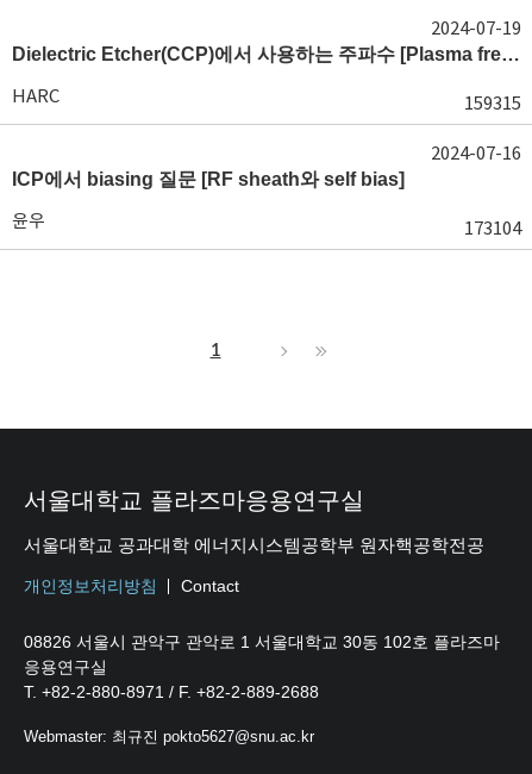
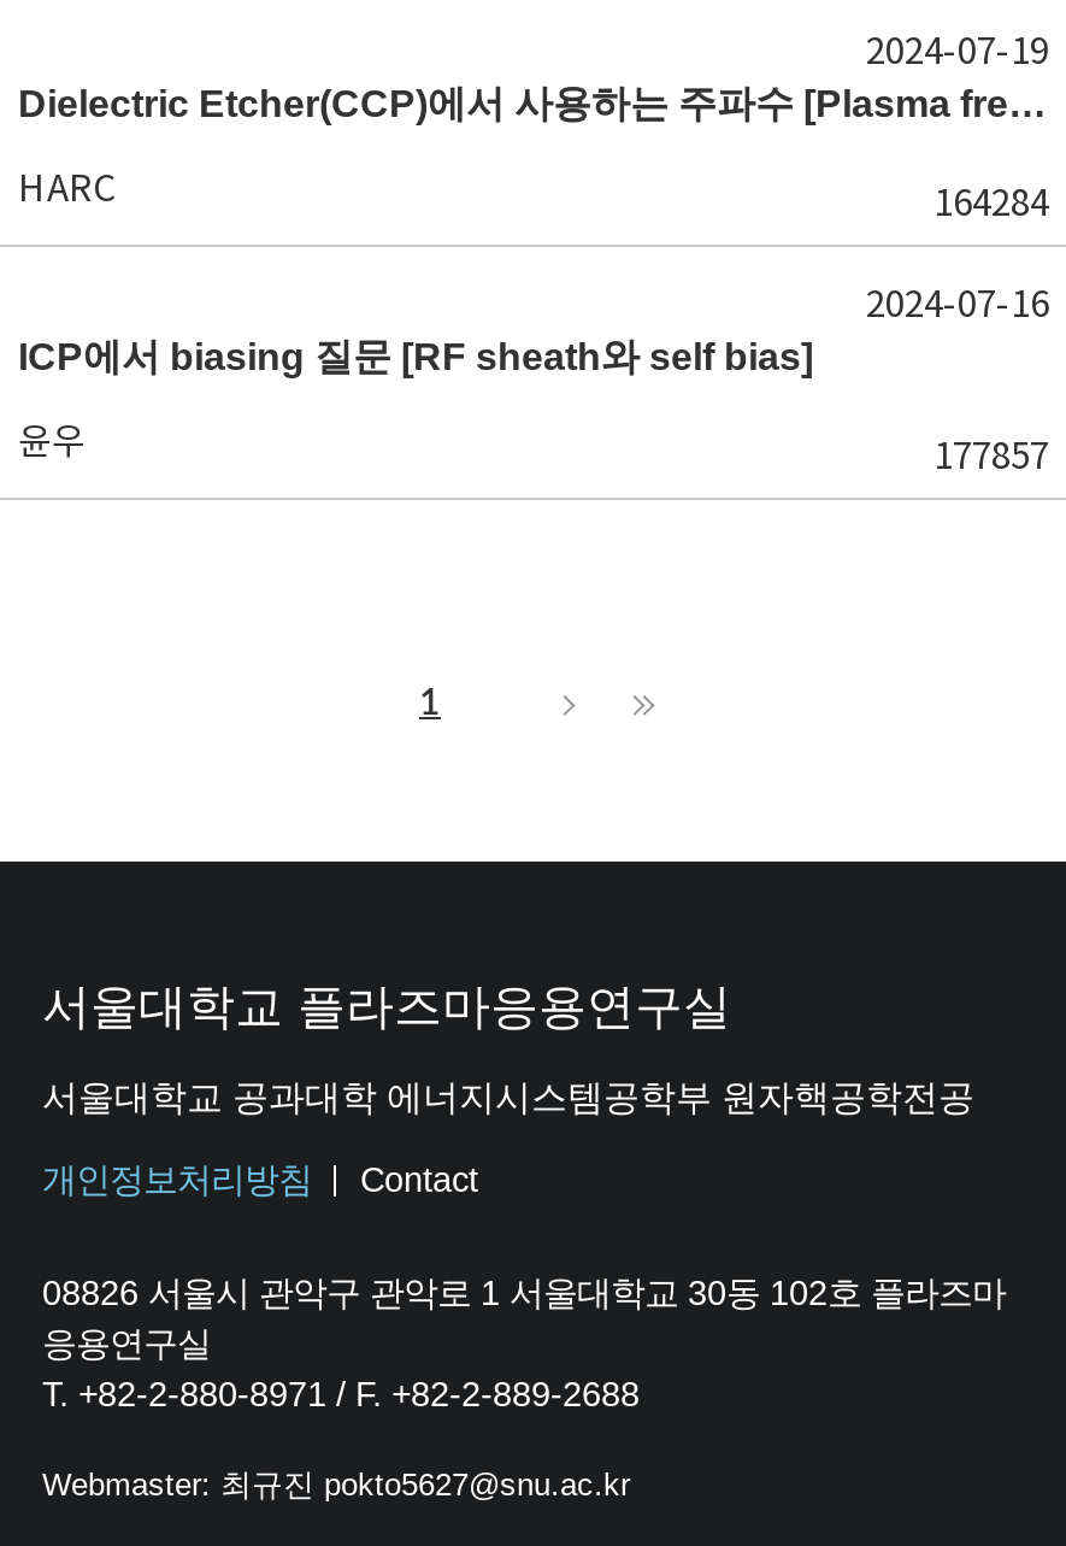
[464,91,521,114] 159315 -> [934,179,1049,225] 164284
[464,216,521,239] 173104 -> [934,432,1049,478] 177857

